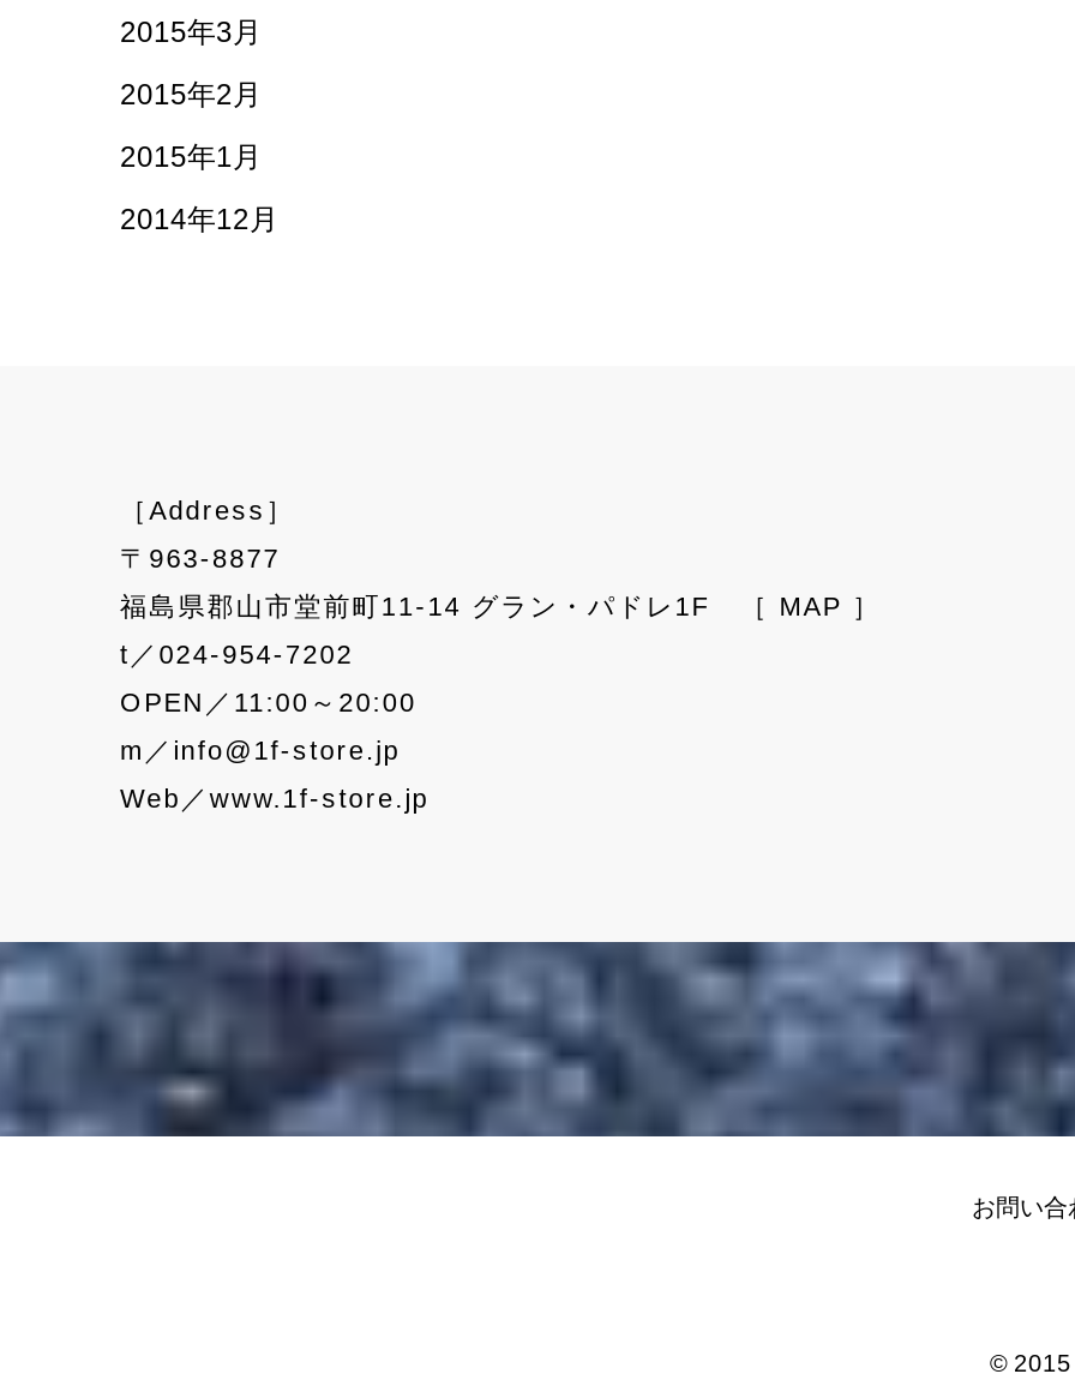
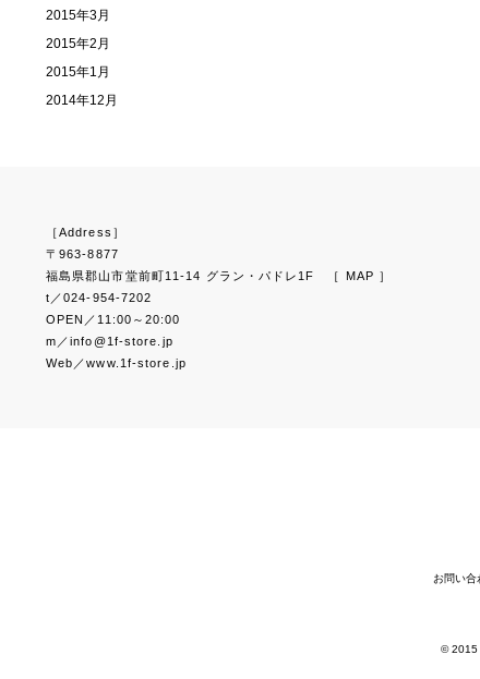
[7,940,1068,1139] [image] -> none

